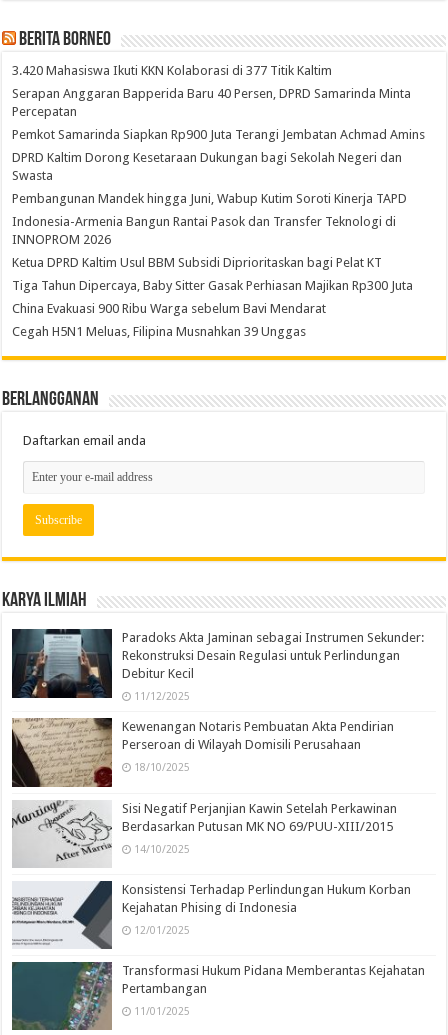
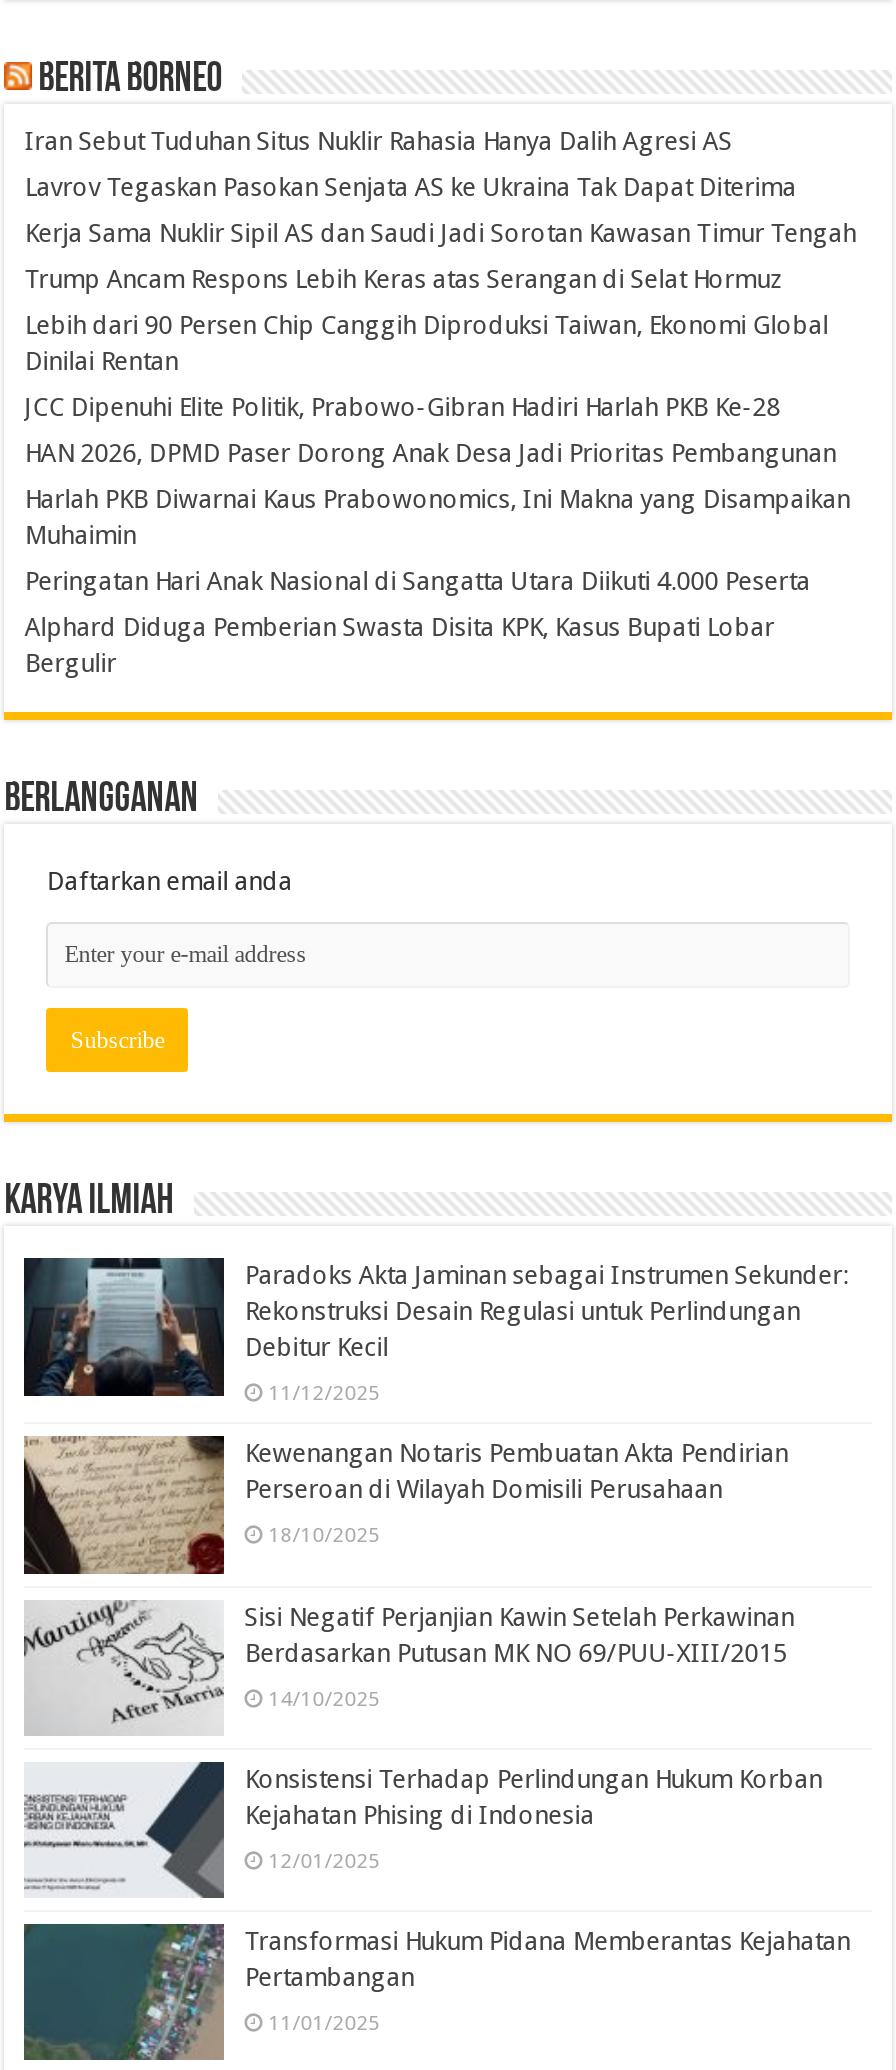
[12,63,332,78] 3.420 Mahasiswa Ikuti KKN Kolaborasi di 377 Titik Kaltim -> [24,127,732,157] Iran Sebut Tuduhan Situs Nuklir Rahasia Hanya Dalih Agresi AS
[12,86,411,119] Serapan Anggaran Bapperida Baru 40 Persen, DPRD Samarinda Minta | Percepatan -> [24,173,796,203] Lavrov Tegaskan Pasokan Senjata AS ke Ukraina Tak Dapat Diterima
[12,127,425,142] Pemkot Samarinda Siapkan Rp900 Juta Terangi Jembatan Achmad Amins -> [24,219,856,249] Kerja Sama Nuklir Sipil AS dan Saudi Jadi Sorotan Kawasan Timur Tengah
[12,150,402,183] DPRD Kaltim Dorong Kesetaraan Dukungan bagi Sekolah Negeri dan | Swasta -> [24,265,782,295] Trump Ancam Respons Lebih Keras atas Serangan di Selat Hormuz
[12,191,407,206] Pembangunan Mandek hingga Juni, Wabup Kutim Soroti Kinerja TAPD -> [24,311,828,377] Lebih dari 90 Persen Chip Canggih Diproduksi Taiwan, Ekonomi Global | Dinilai Rentan
[12,214,396,247] Indonesia-Armenia Bangun Rantai Pasok dan Transfer Teknologi di | INNOPROM 2026 -> [24,393,780,423] JCC Dipenuhi Elite Politik, Prabowo-Gibran Hadiri Harlah PKB Ke-28
[12,255,382,270] Ketua DPRD Kaltim Usul BBM Subsidi Diprioritaskan bagi Pelat KT -> [24,439,836,469] HAN 2026, DPMD Paser Dorong Anak Desa Jadi Prioritas Pembangunan
[12,278,413,293] Tiga Tahun Dipercaya, Baby Sitter Gasak Perhiasan Majikan Rp300 Juta -> [24,485,850,551] Harlah PKB Diwarnai Kaus Prabowonomics, Ini Makna yang Disampaikan | Muhaimin
[12,301,326,316] China Evakuasi 900 Ribu Warga sebelum Bavi Mendarat -> [24,567,810,597] Peringatan Hari Anak Nasional di Sangatta Utara Diikuti 4.000 Peserta
[12,324,306,339] Cegah H5N1 Meluas, Filipina Musnahkan 39 Unggas -> [24,613,774,679] Alphard Diduga Pemberian Swasta Disita KPK, Kasus Bupati Lobar | Bergulir

